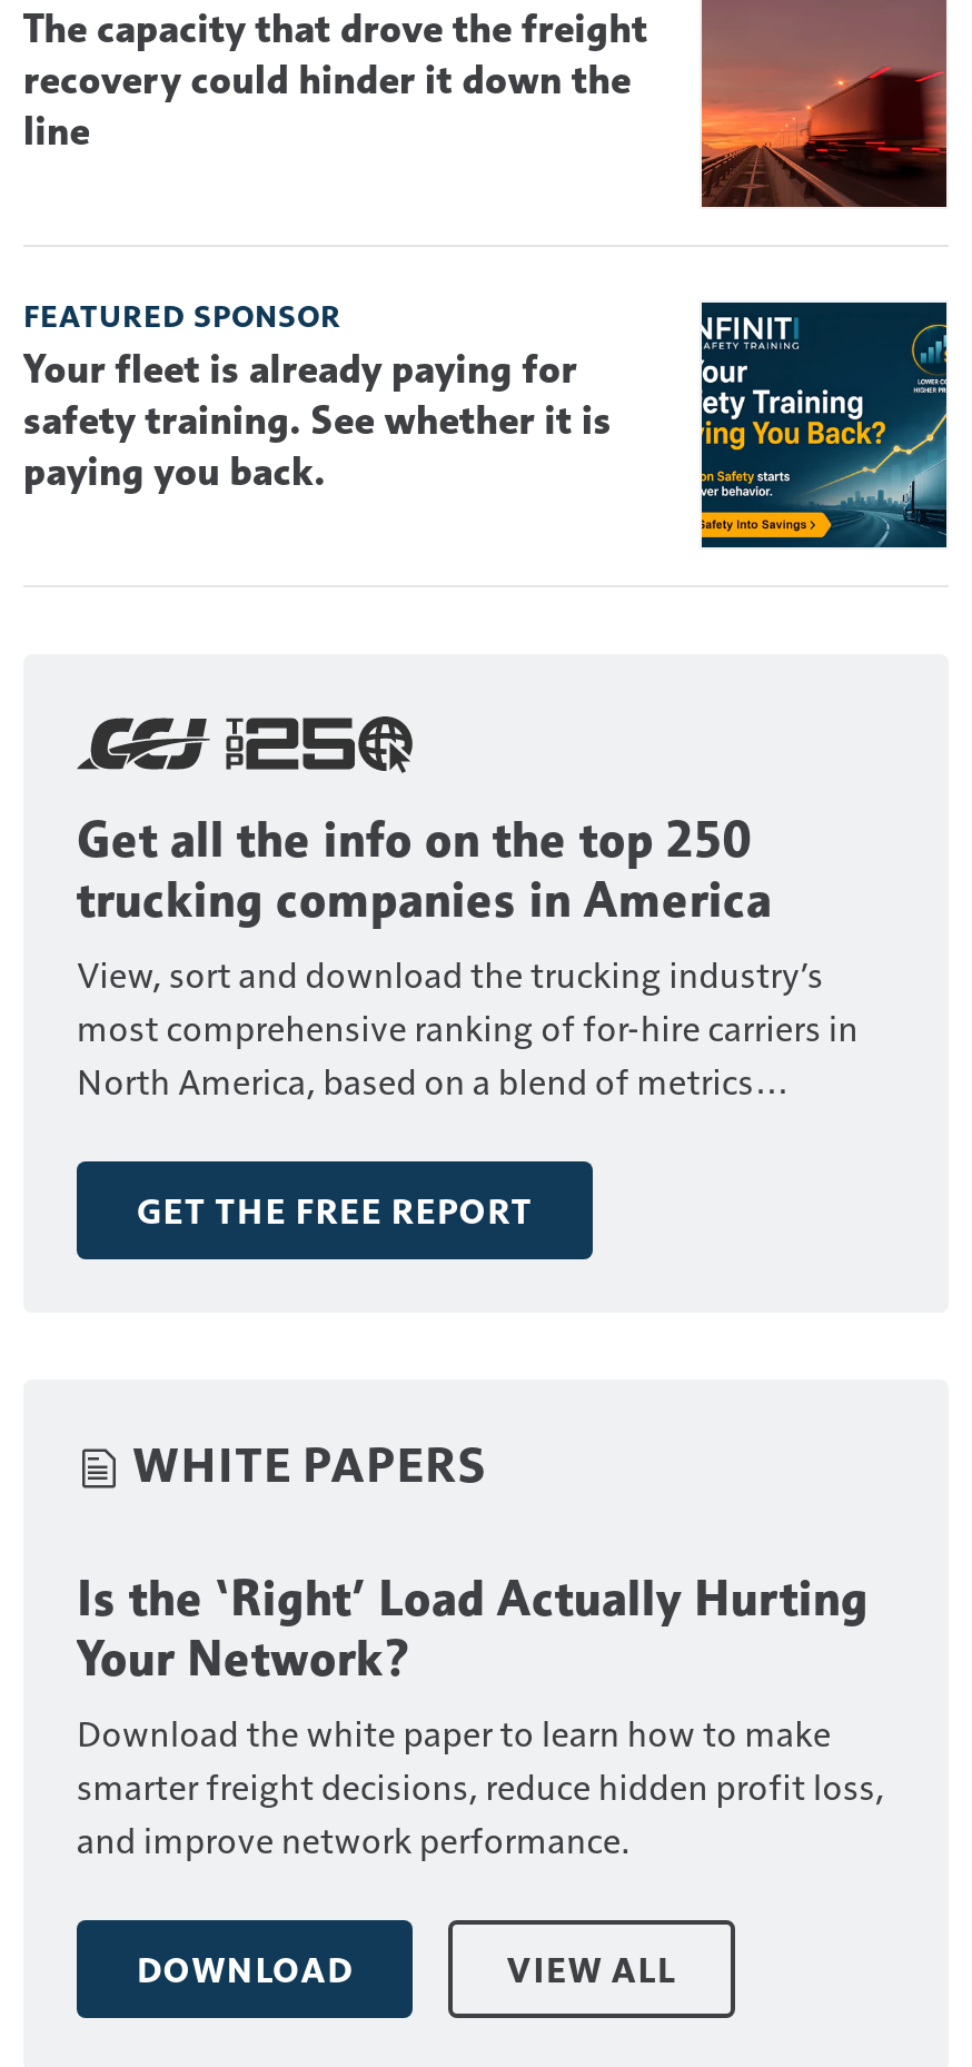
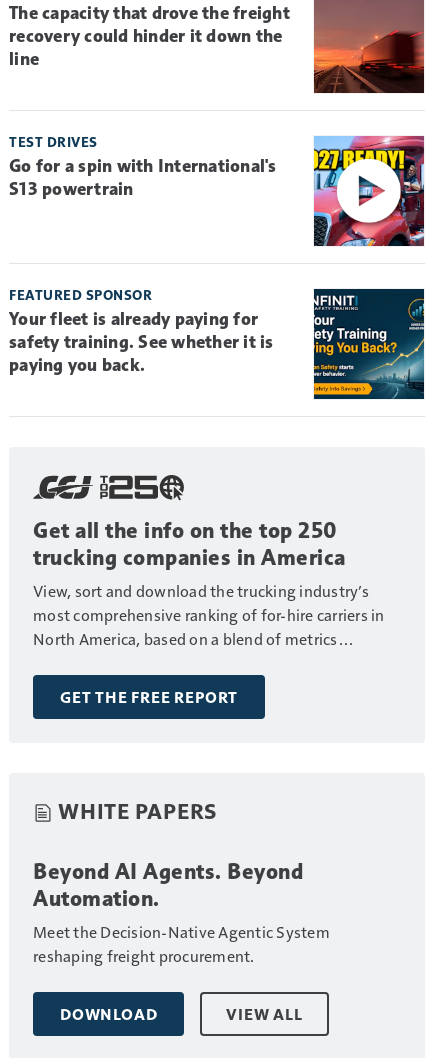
none -> [9,133,425,247] [image] | TEST DRIVES | Go for a spin with International's | S13 powertrain
moved [23,297,951,1492] -> [9,286,426,823]: [image] | FEATURED SPONSOR | Your fleet is already paying for | ... | GET THE FREE REPORT | WHITE PAPERS
[77,1567,885,1861] Is the ‘Right’ Load Actually Hurting | Your Network? | Download the white paper to learn how to make | smarter freight decisions, reduce hidden profit loss, | and improve network performance. -> [33,857,330,965] Beyond AI Agents. Beyond | Automation. | Meet the Decision-Native Agentic System | reshaping freight procurement.

